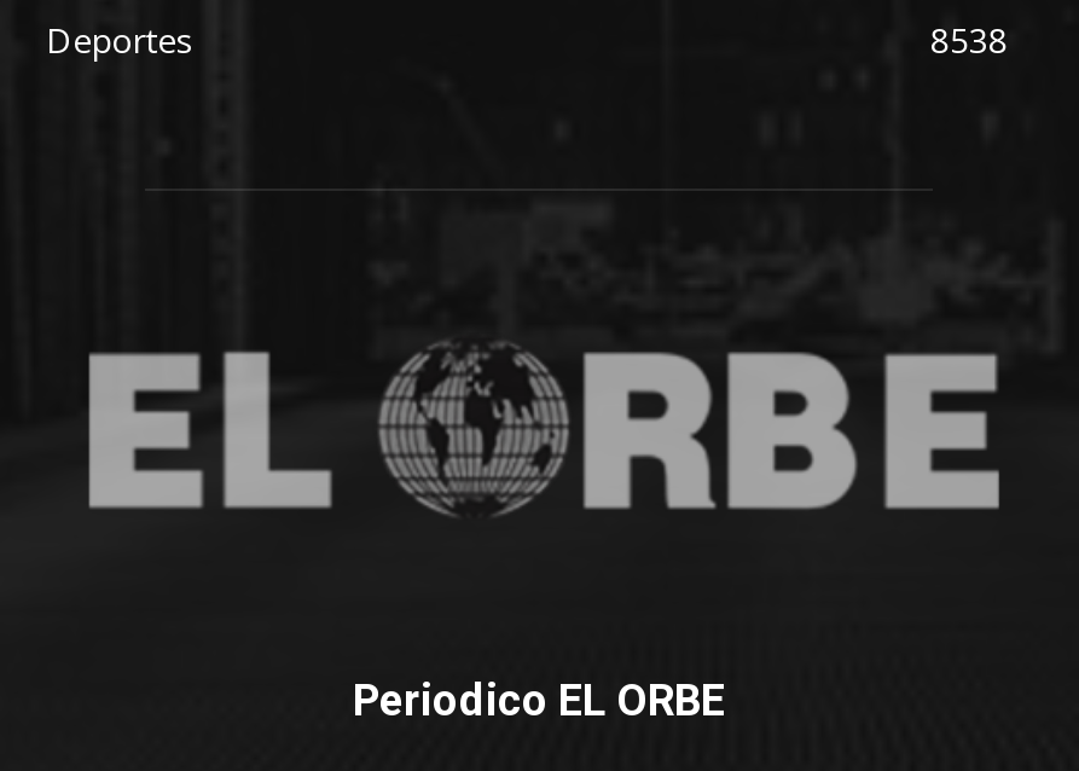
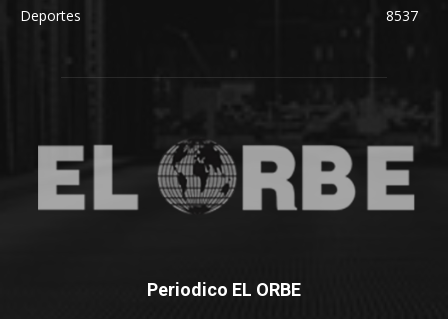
[930,16,1008,62] 8538 -> [386,6,418,25] 8537

